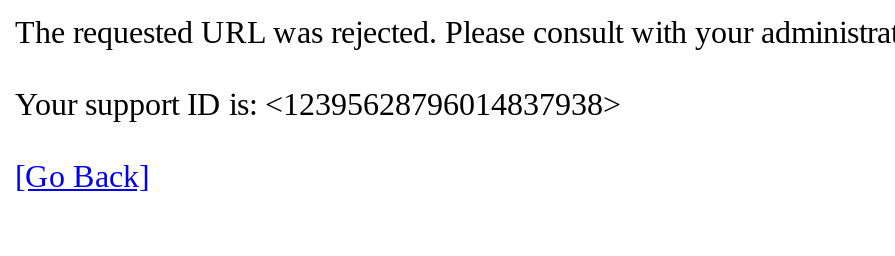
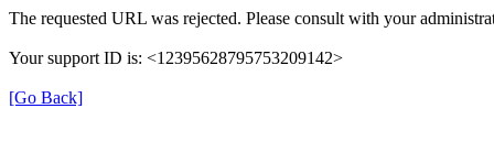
[15,87,621,121] Your support ID is: <12395628796014837938> -> [9,48,343,67] Your support ID is: <12395628795753209142>

